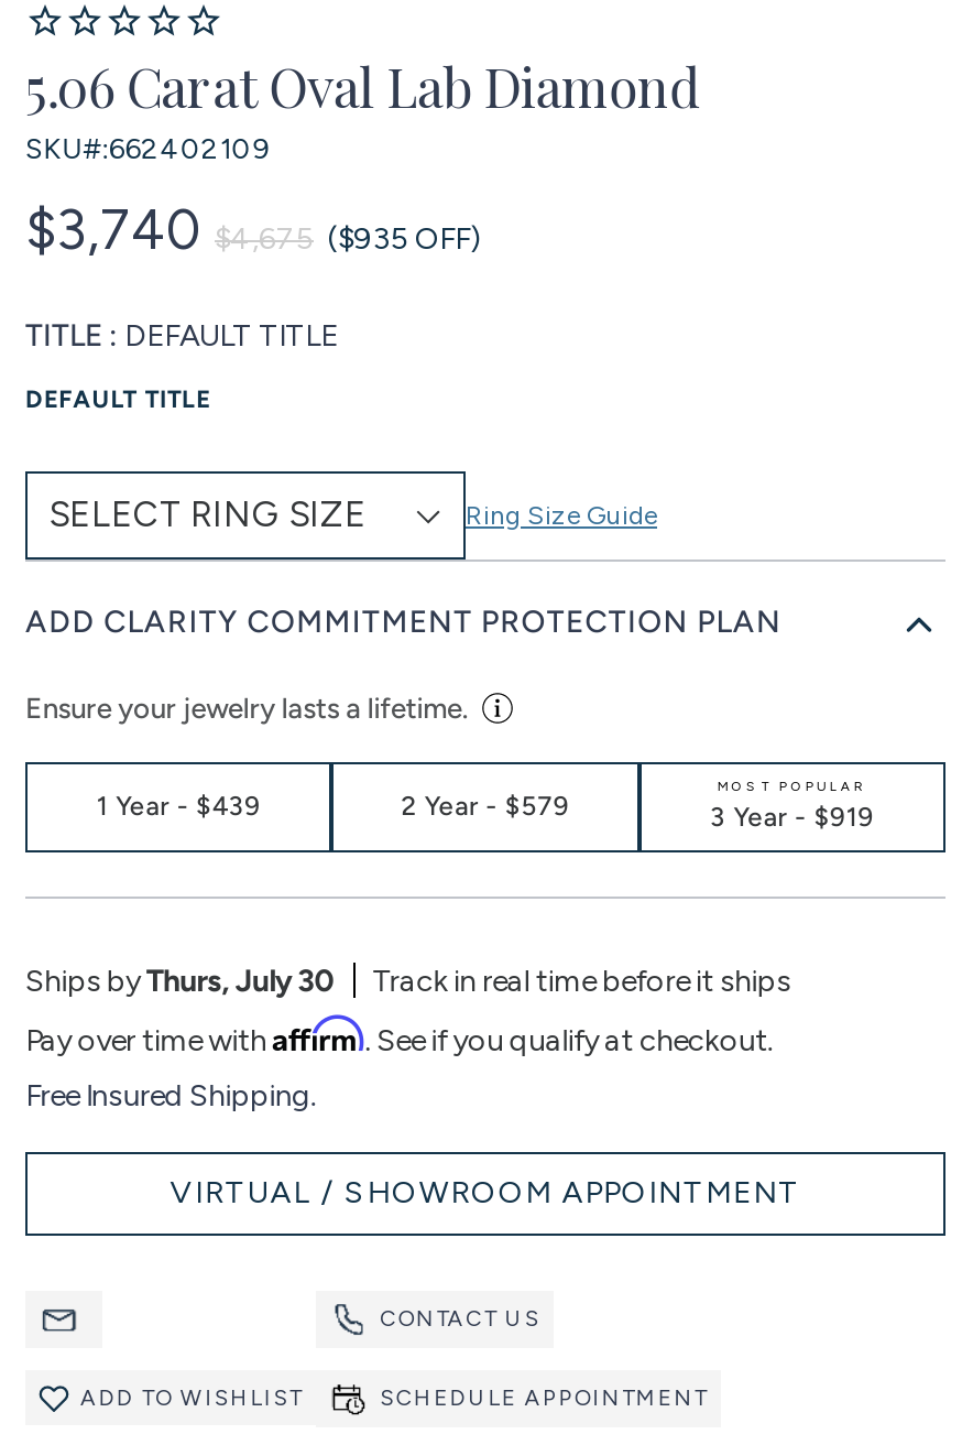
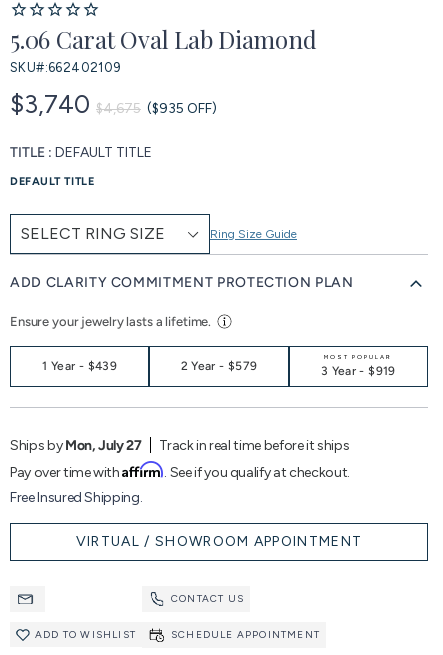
[25,963,334,1000] Ships byThurs, July 30 -> [10,437,142,454] Ships byMon, July 27

